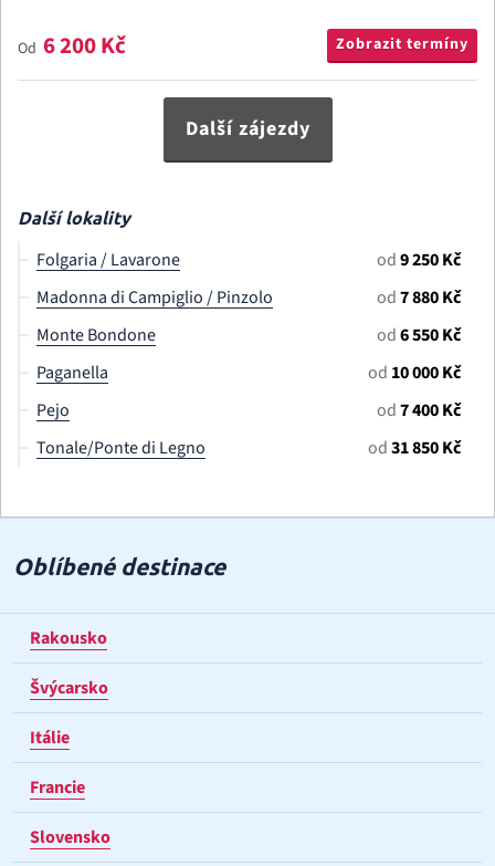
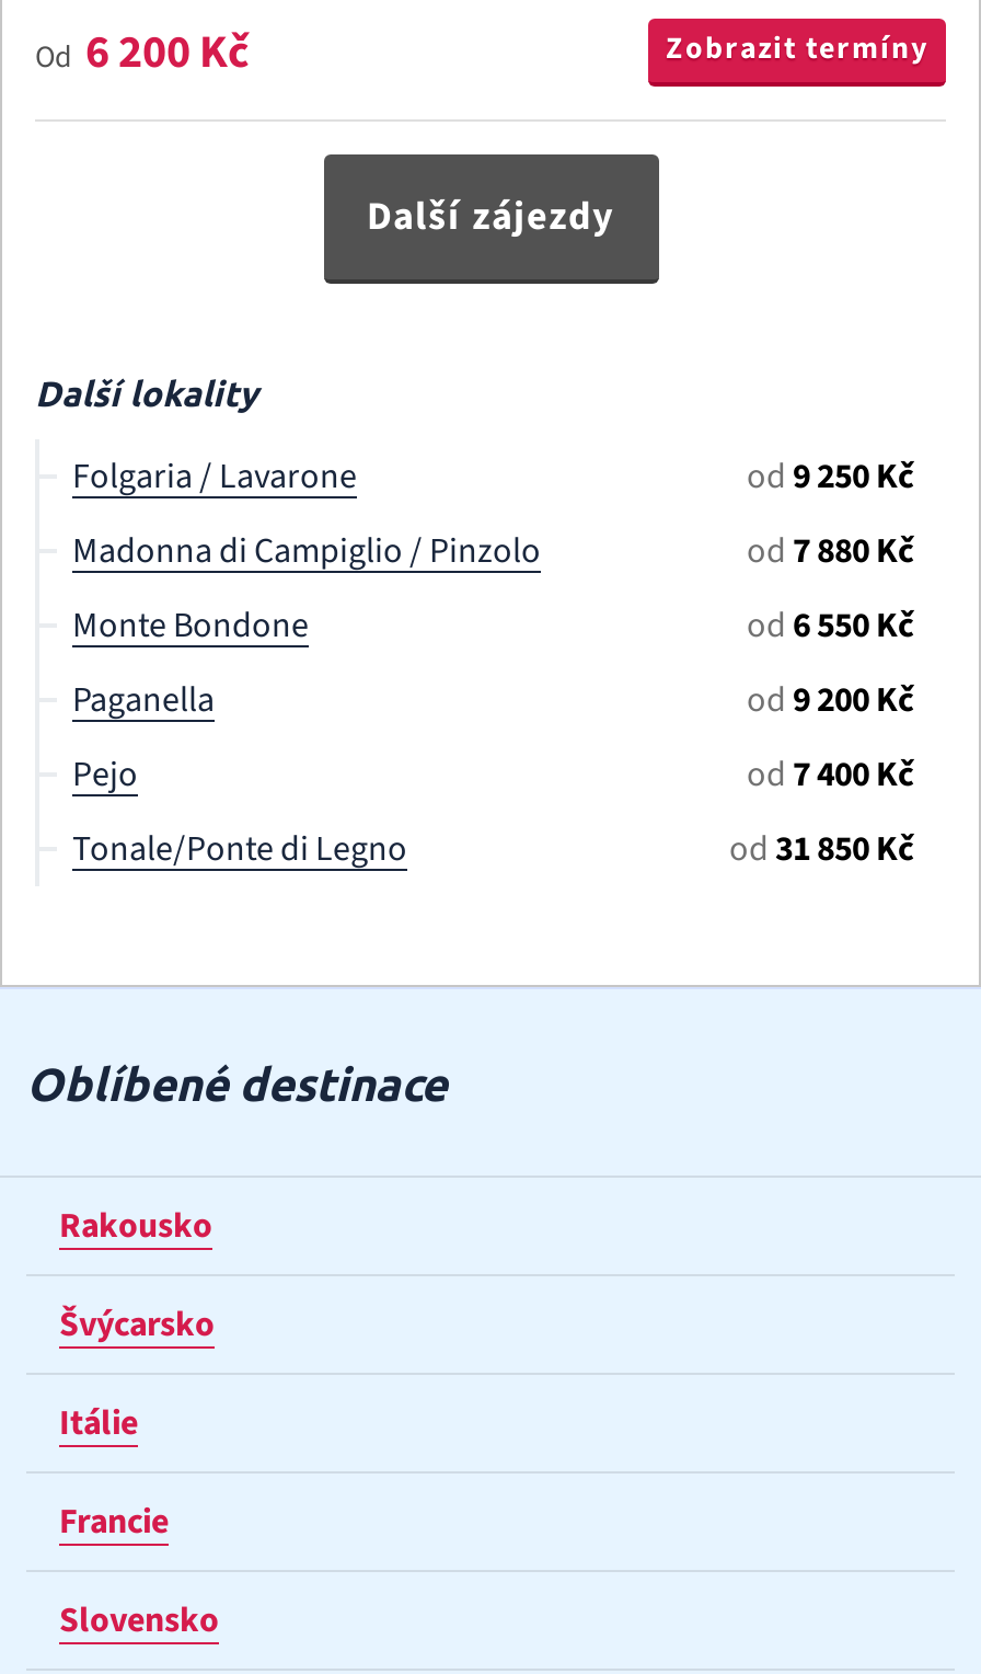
[368,360,461,384] od 10 000 Kč -> [747,675,913,723] od 9 200 Kč

